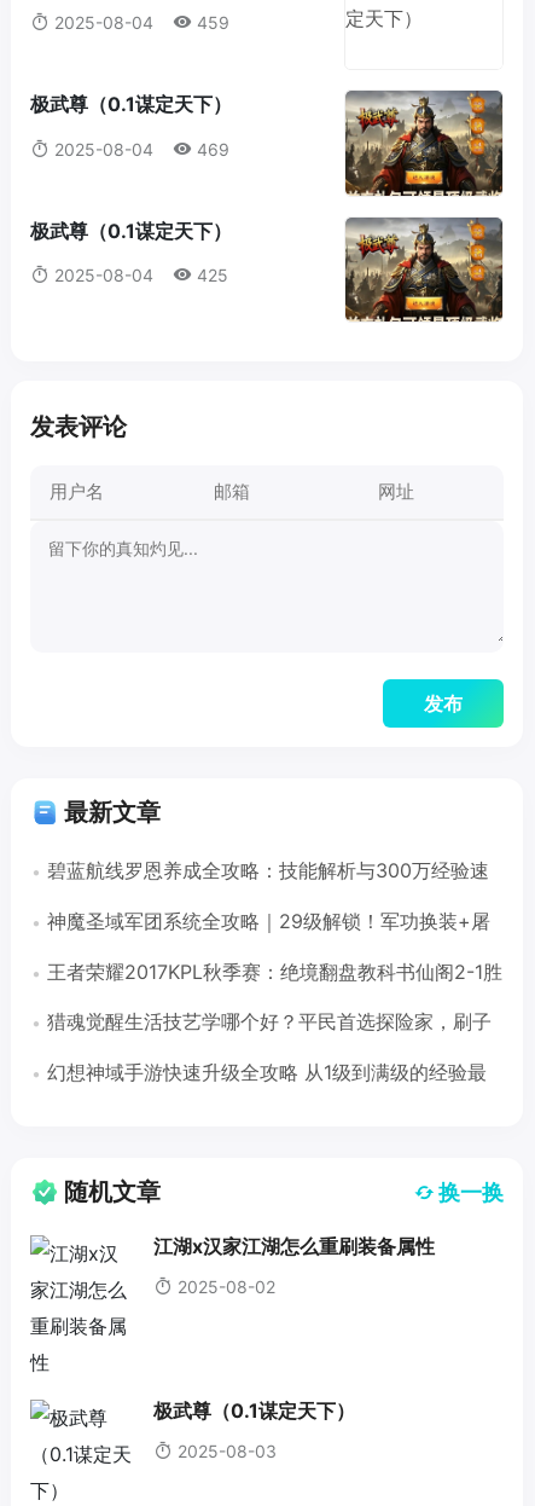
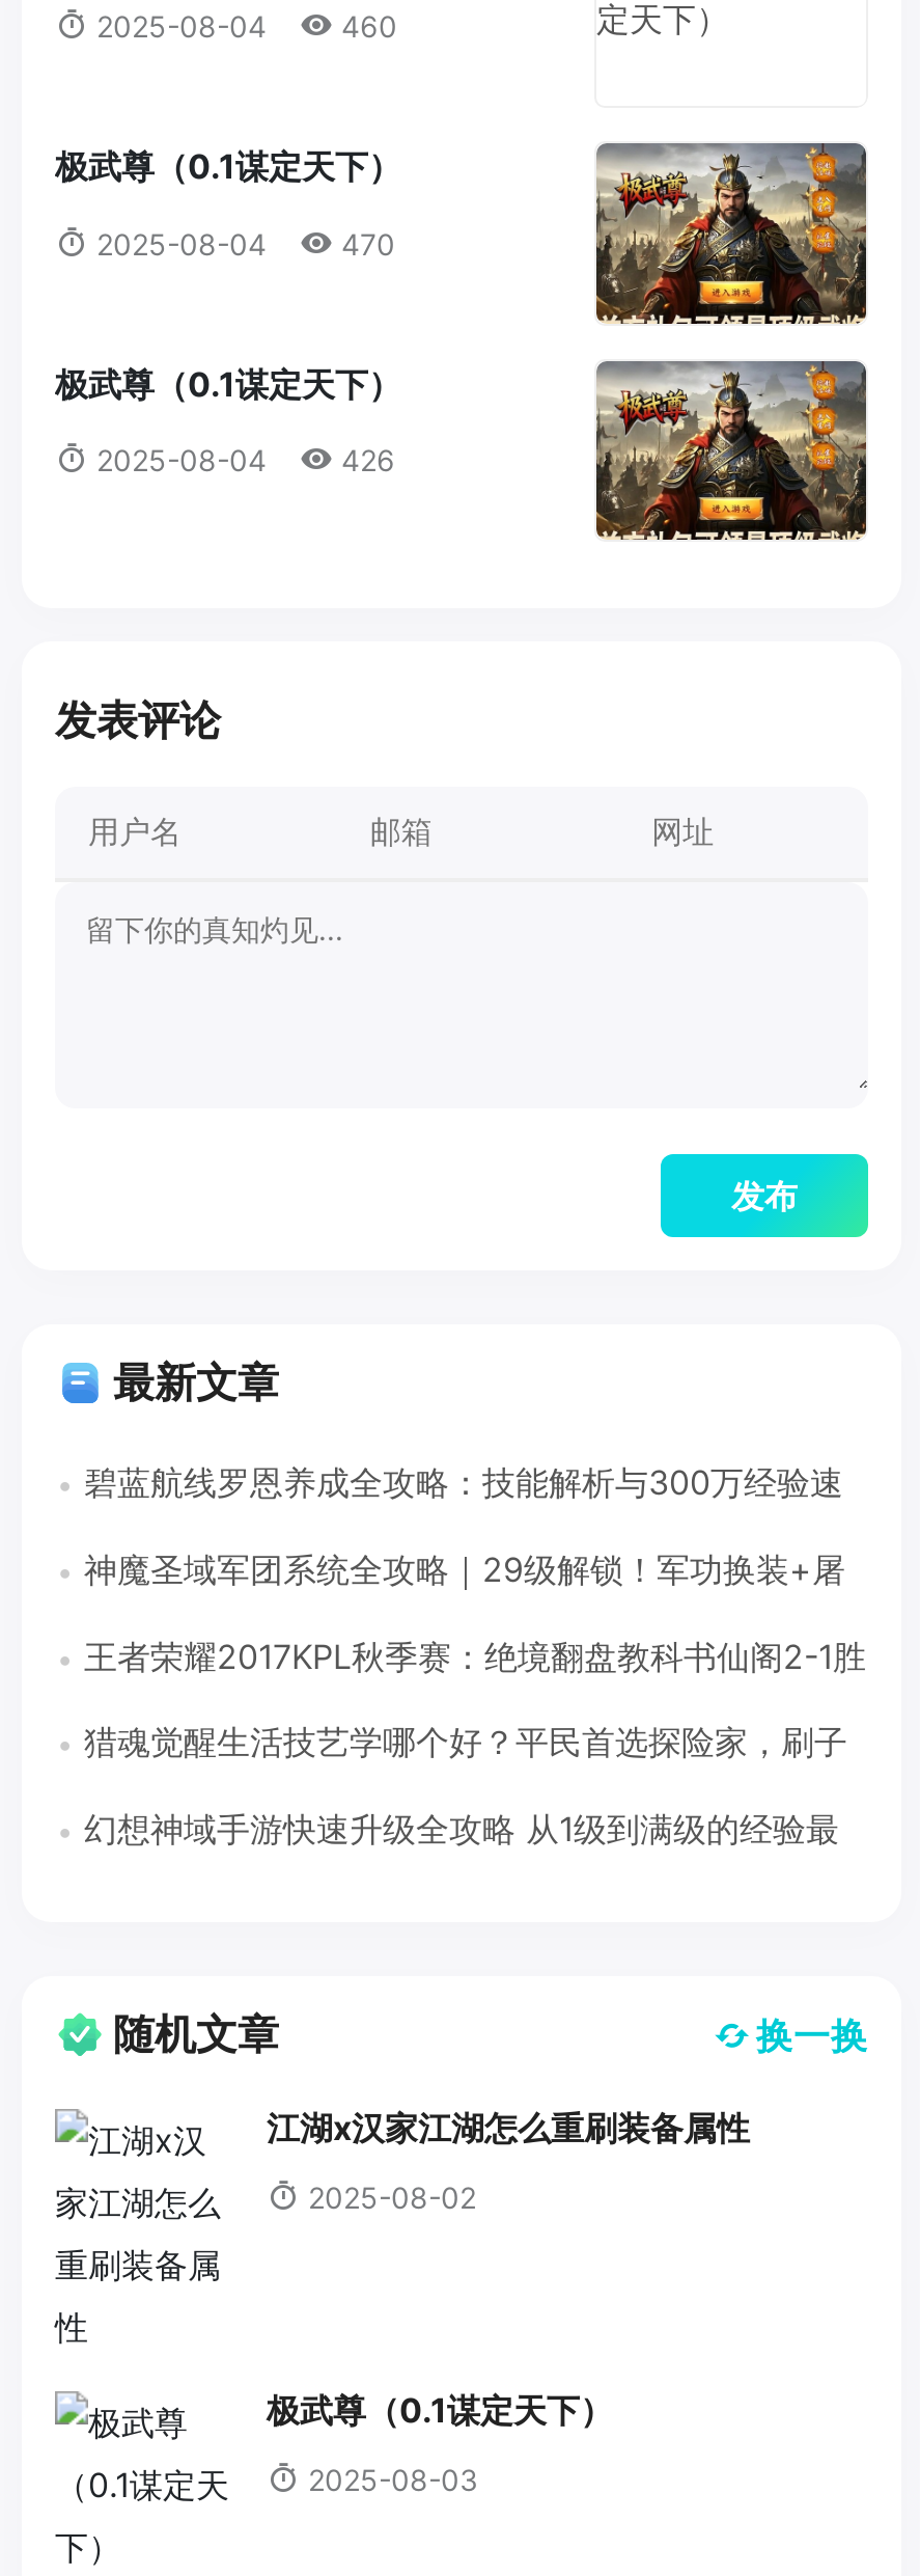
[197,12,229,33] 459 -> [341,9,397,44] 460
[197,139,229,159] 469 -> [341,226,395,261] 470
[197,265,228,286] 425 -> [341,443,395,478] 426

